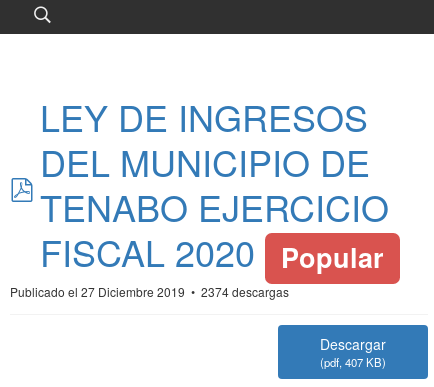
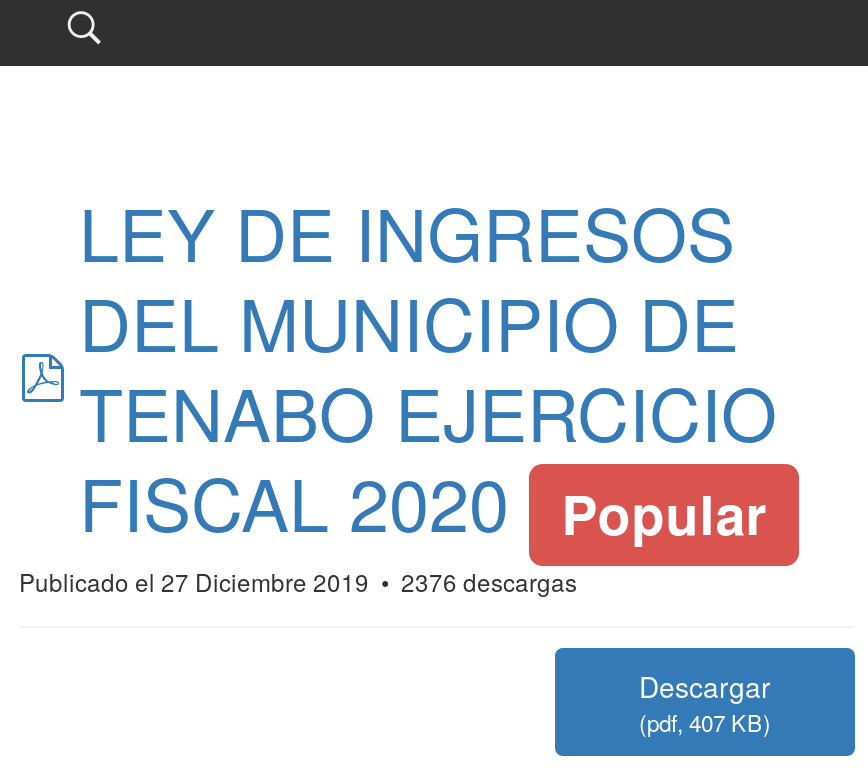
[10,283,289,300] Publicado el 27 Diciembre 2019 2374 descargas -> [19,564,577,598] Publicado el 27 Diciembre 2019 2376 descargas

